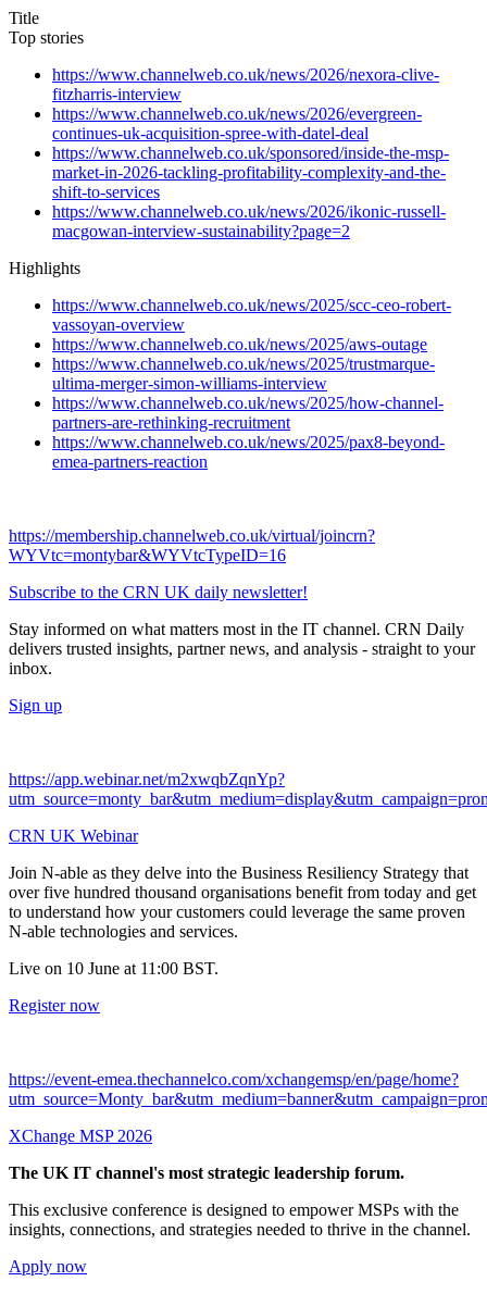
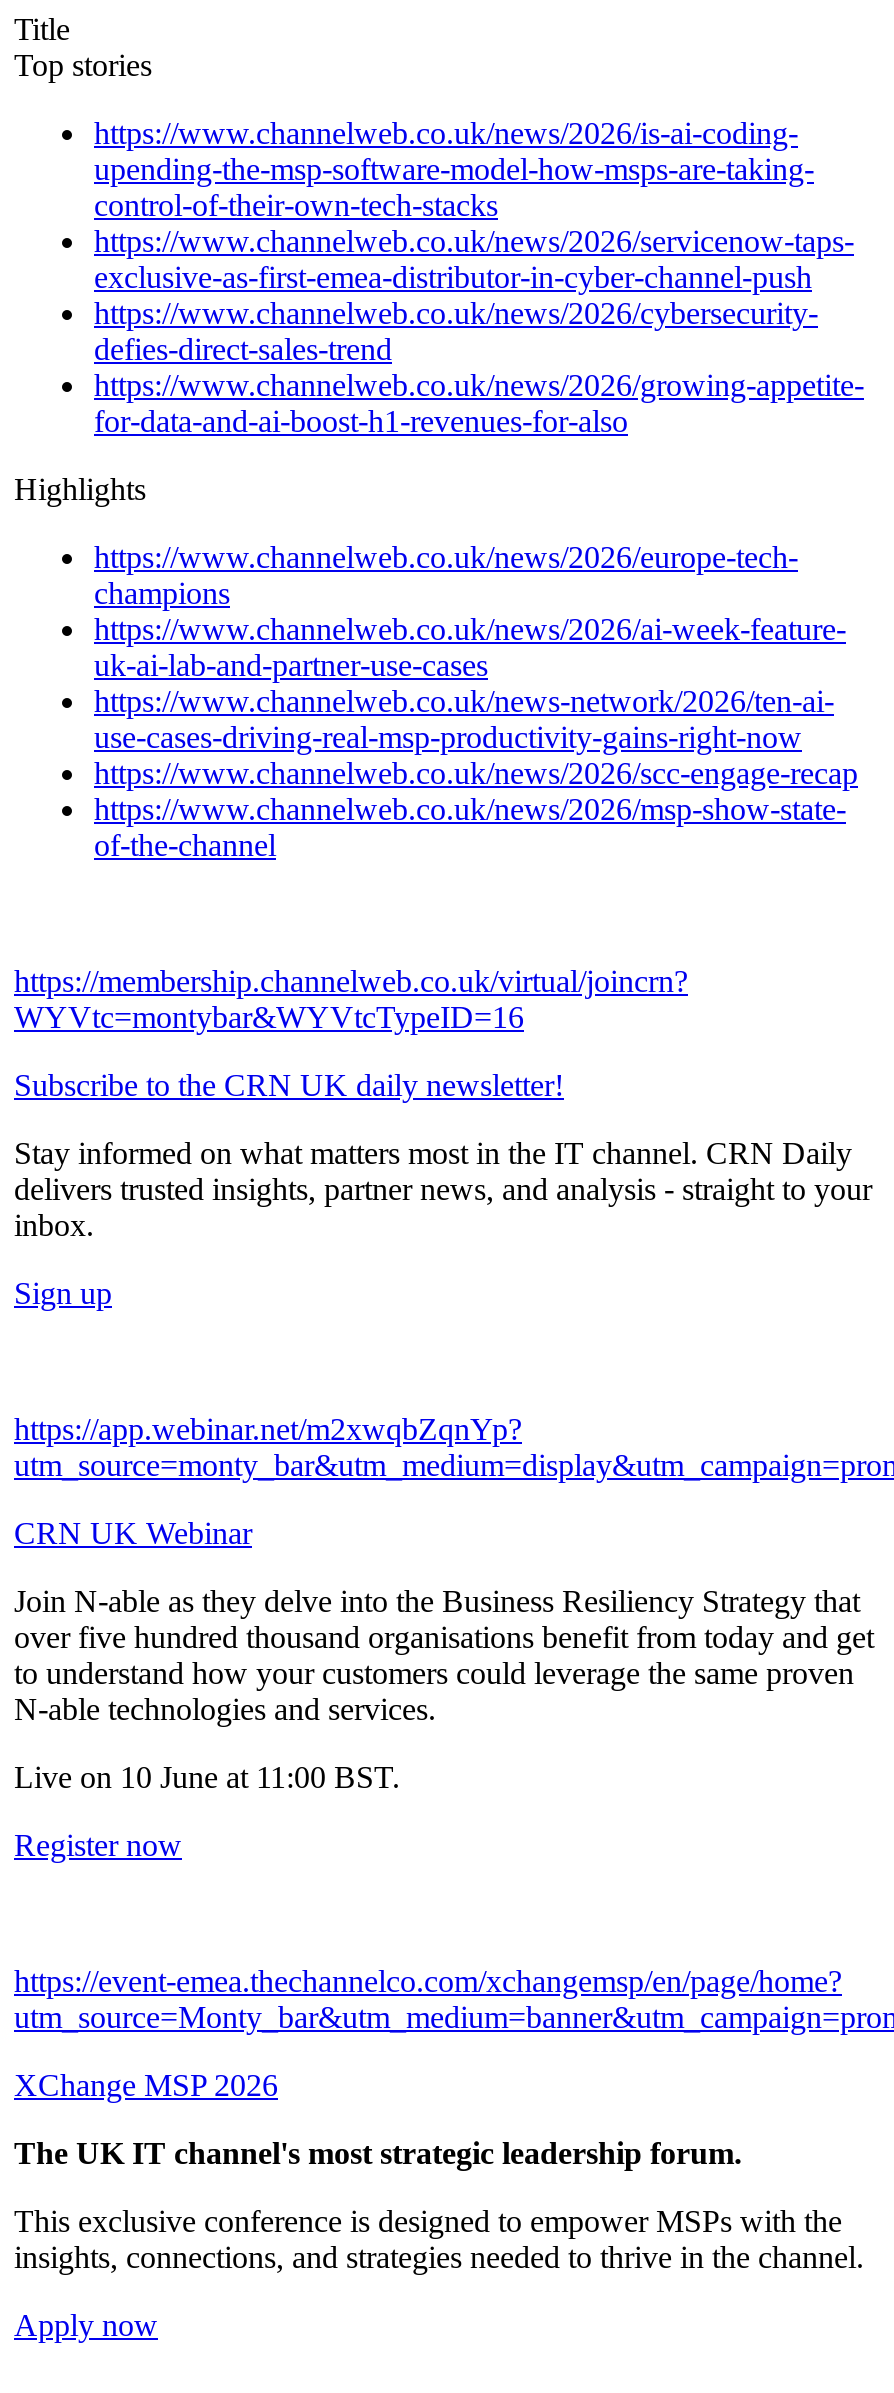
[52,65,449,240] https://www.channelweb.co.uk/news/2026/nexora-clive- | fitzharris-interview | https://www.channelweb.co.uk/news/2026/evergreen- | continues-uk-acquisition-spree-with-datel-deal | https://www.channelweb.co.uk/sponsored/inside-the-msp- | market-in-2026-tackling-profitability-complexity-and-the- | shift-to-services | https://www.channelweb.co.uk/news/2026/ikonic-russell- | macgowan-interview-sustainability?page=2 -> [94,116,864,438] https://www.channelweb.co.uk/news/2026/is-ai-coding- | upending-the-msp-software-model-how-msps-are-taking- | control-of-their-own-tech-stacks | https://www.channelweb.co.uk/news/2026/servicenow-taps- | exclusive-as-first-emea-distributor-in-cyber-channel-push | https://www.channelweb.co.uk/news/2026/cybersecurity- | defies-direct-sales-trend | https://www.channelweb.co.uk/news/2026/growing-appetite- | for-data-and-ai-boost-h1-revenues-for-also
[52,296,451,471] https://www.channelweb.co.uk/news/2025/scc-ceo-robert- | vassoyan-overview | https://www.channelweb.co.uk/news/2025/aws-outage | https://www.channelweb.co.uk/news/2025/trustmarque- | ultima-merger-simon-williams-interview | https://www.channelweb.co.uk/news/2025/how-channel- | partners-are-rethinking-recruitment | https://www.channelweb.co.uk/news/2025/pax8-beyond- | emea-partners-reaction -> [94,540,858,862] https://www.channelweb.co.uk/news/2026/europe-tech- | champions | https://www.channelweb.co.uk/news/2026/ai-week-feature- | uk-ai-lab-and-partner-use-cases | https://www.channelweb.co.uk/news-network/2026/ten-ai- | use-cases-driving-real-msp-productivity-gains-right-now | https://www.channelweb.co.uk/news/2026/scc-engage-recap | https://www.channelweb.co.uk/news/2026/msp-show-state- | of-the-channel

